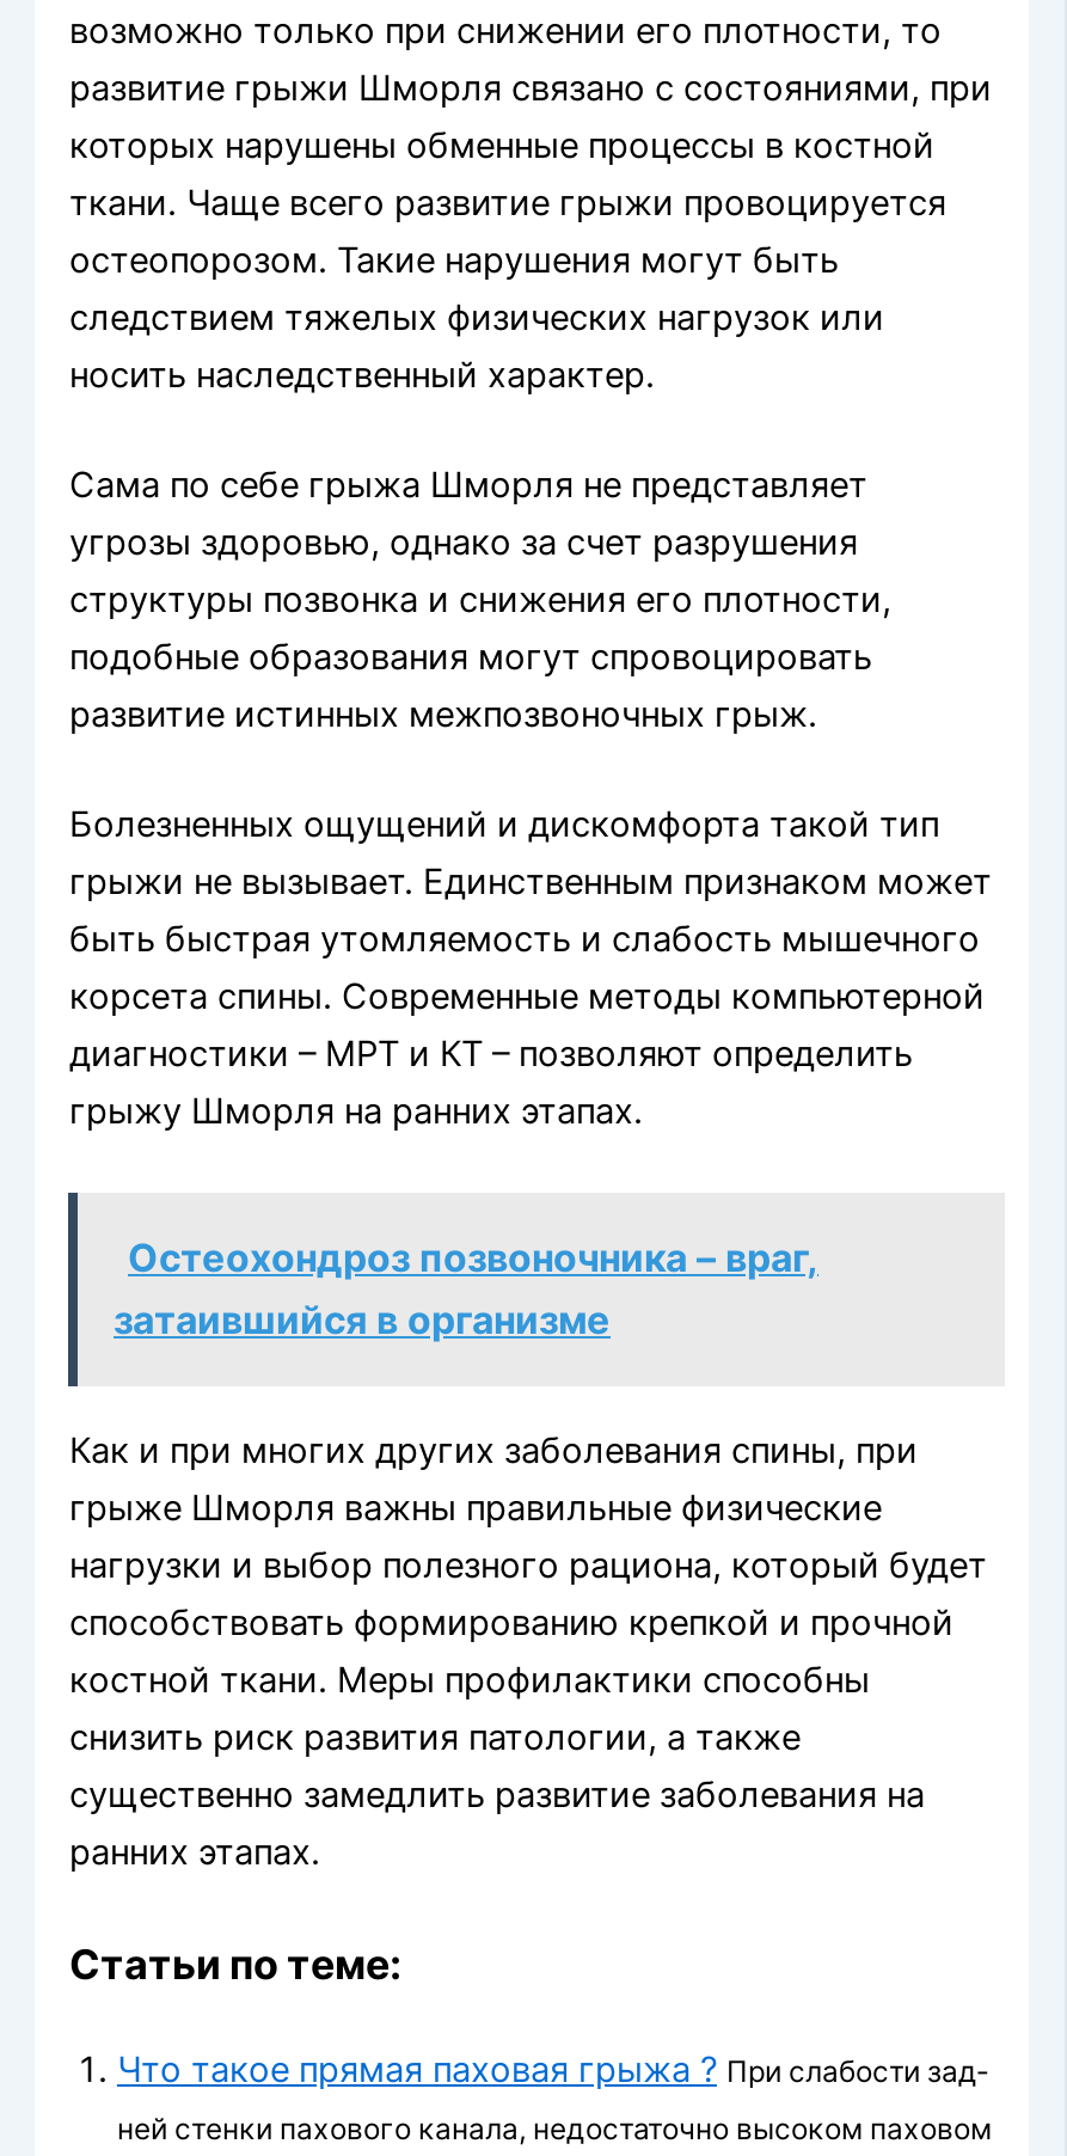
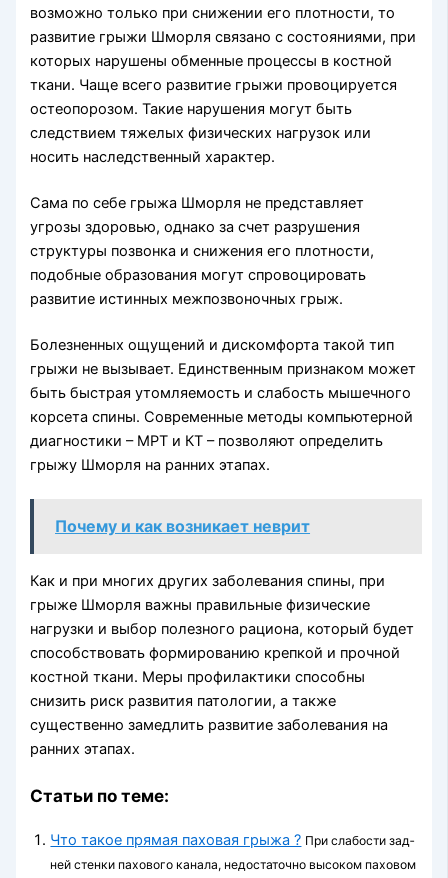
[114,1235,818,1345] Остеохондроз позвоночника – враг, | затаившийся в организме -> [55,516,310,536] Почему и как возникает неврит

